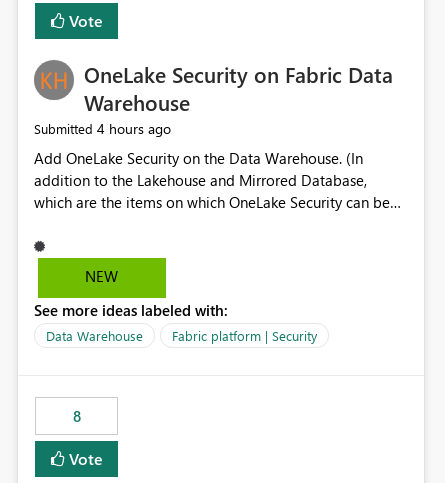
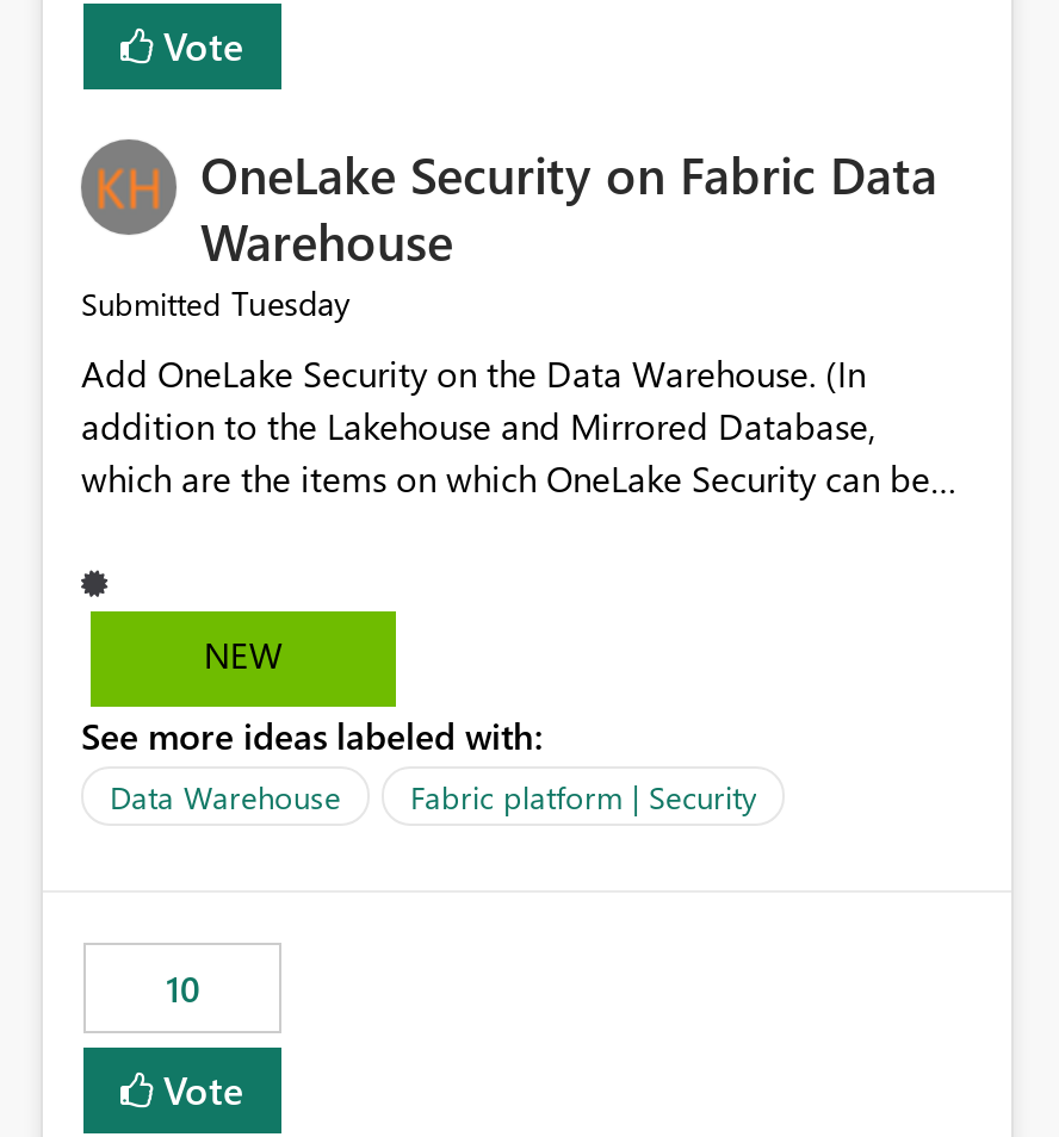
[34,119,171,138] Submitted 4 hours ago -> [81,281,351,326] Submitted Tuesday
[72,406,80,426] 8 -> [166,965,199,1013] 10

